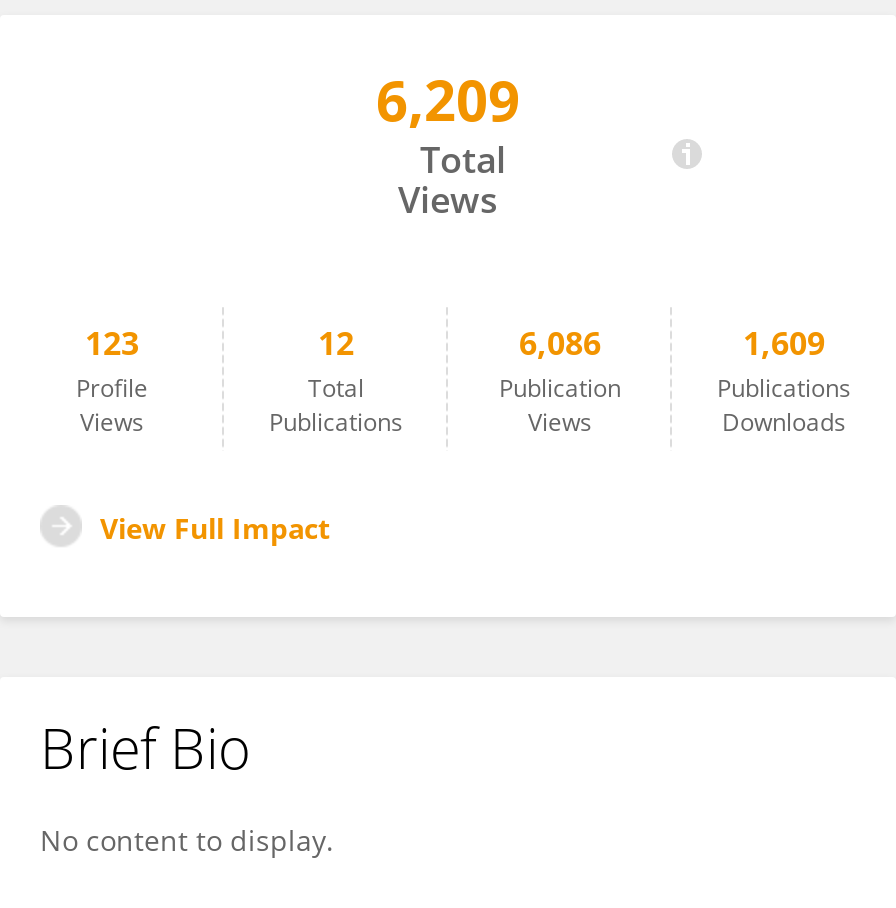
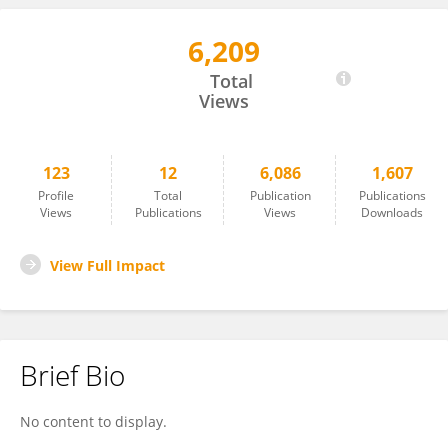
[743,321,825,365] 1,609 -> [371,162,412,184] 1,607

